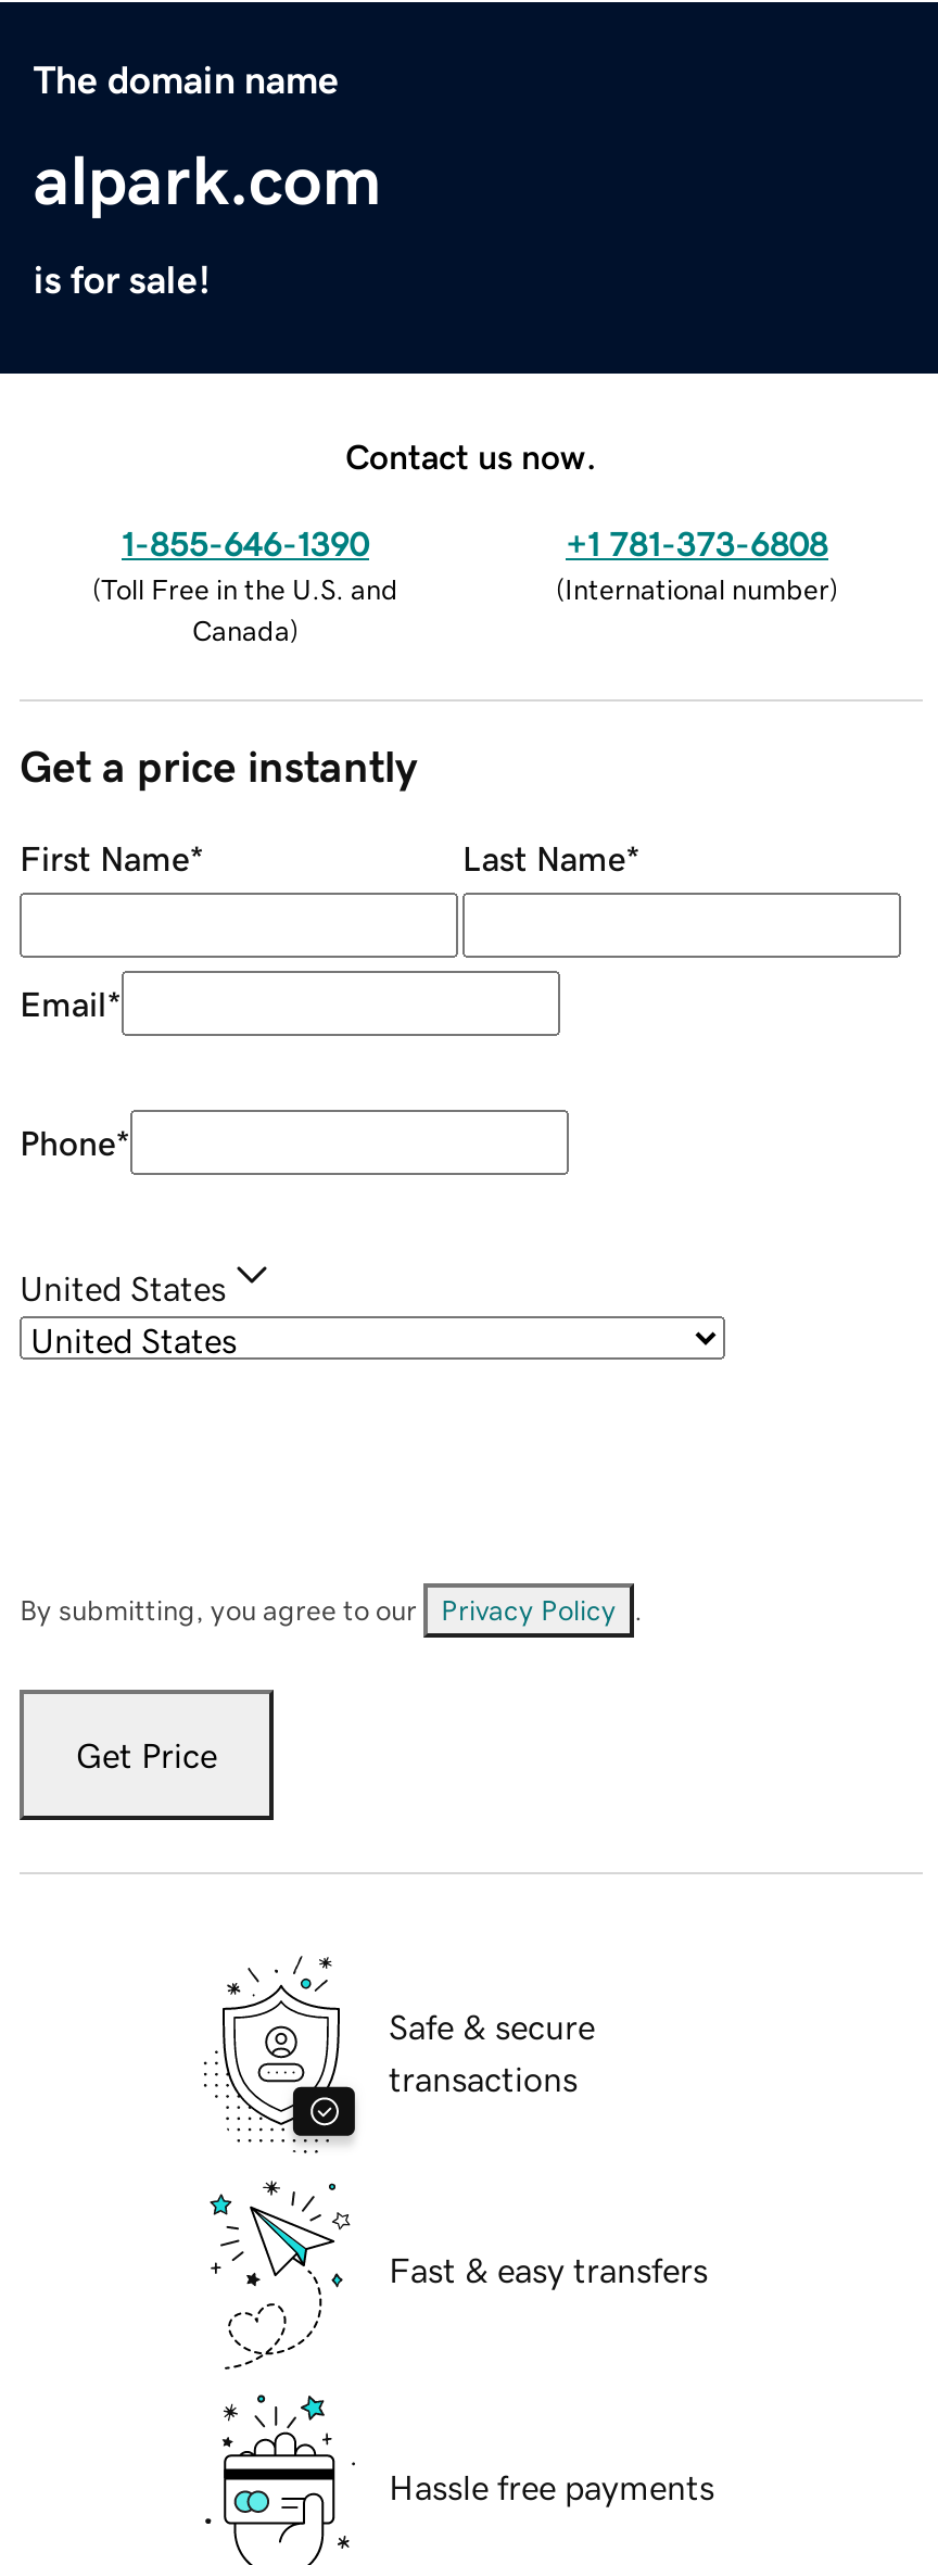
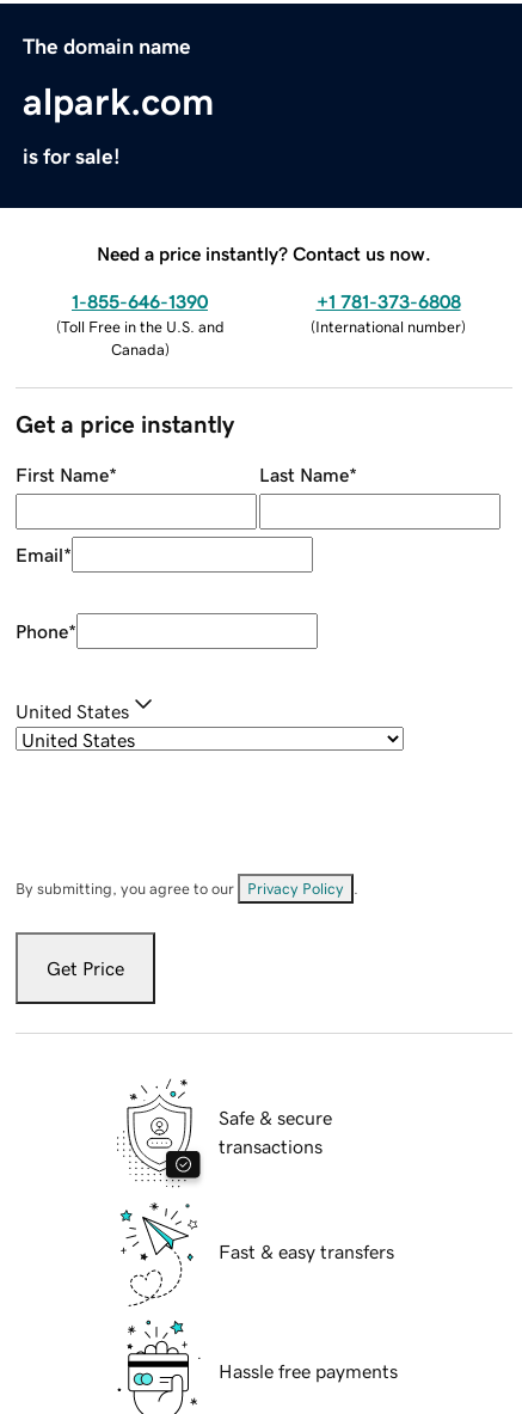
[345,438,597,473] Contact us now. -> [97,243,431,262] Need a price instantly? Contact us now.

